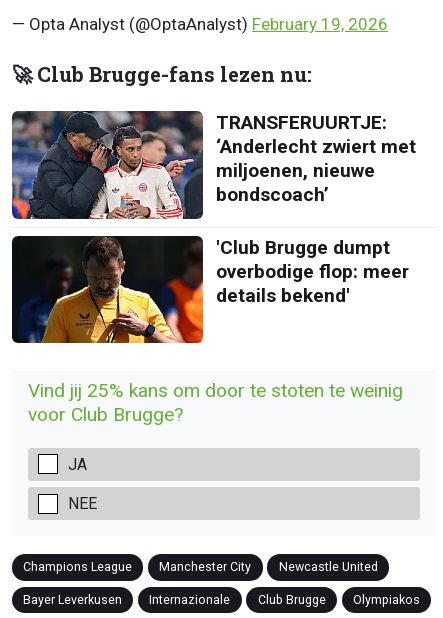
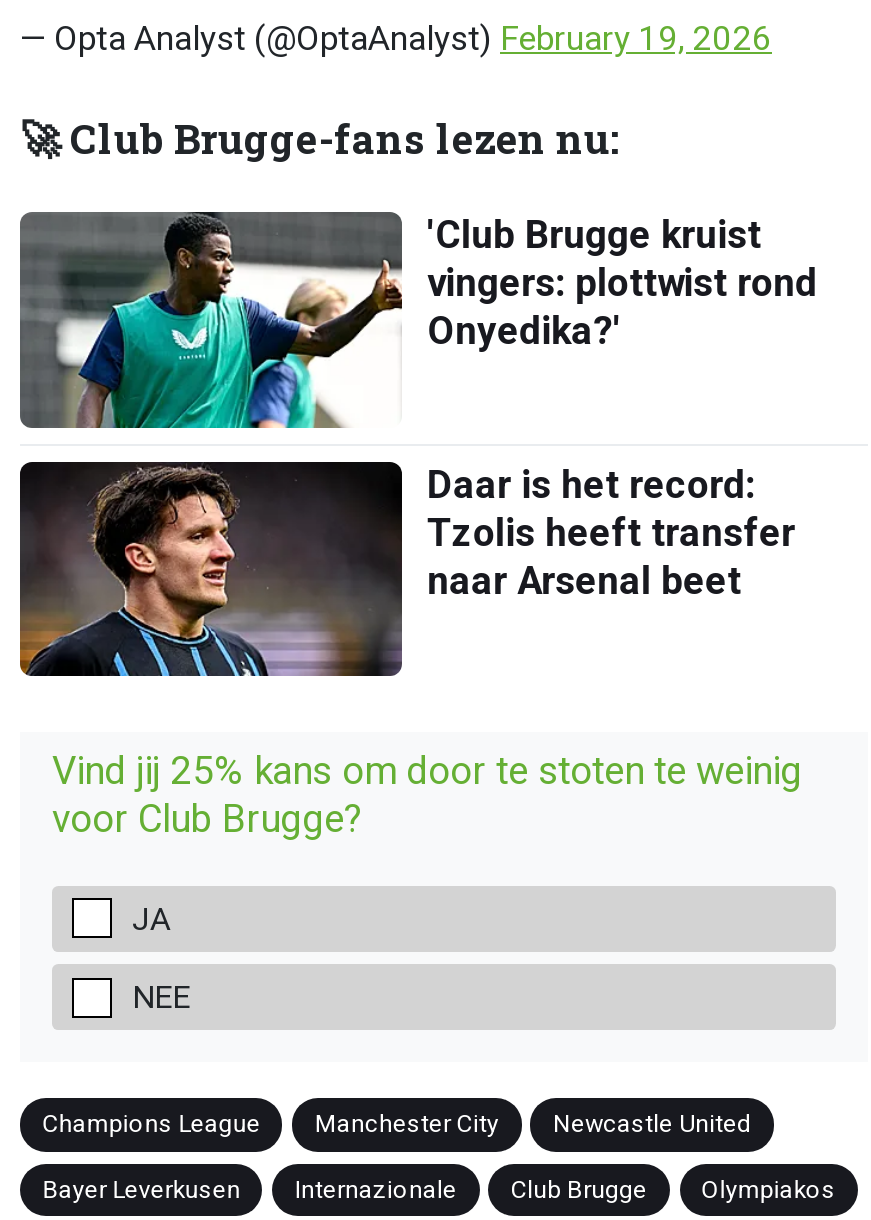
[11,111,416,220] [image] | TRANSFERUURTJE: | ‘Anderlecht zwiert met | miljoenen, nieuwe | bondscoach’ -> [18,212,817,430] [image] | 'Club Brugge kruist | vingers: plottwist rond | Onyedika?'
[11,236,409,344] [image] | 'Club Brugge dumpt | overbodige flop: meer | details bekend' -> [18,461,795,678] [image] | Daar is het record: | Tzolis heeft transfer | naar Arsenal beet

